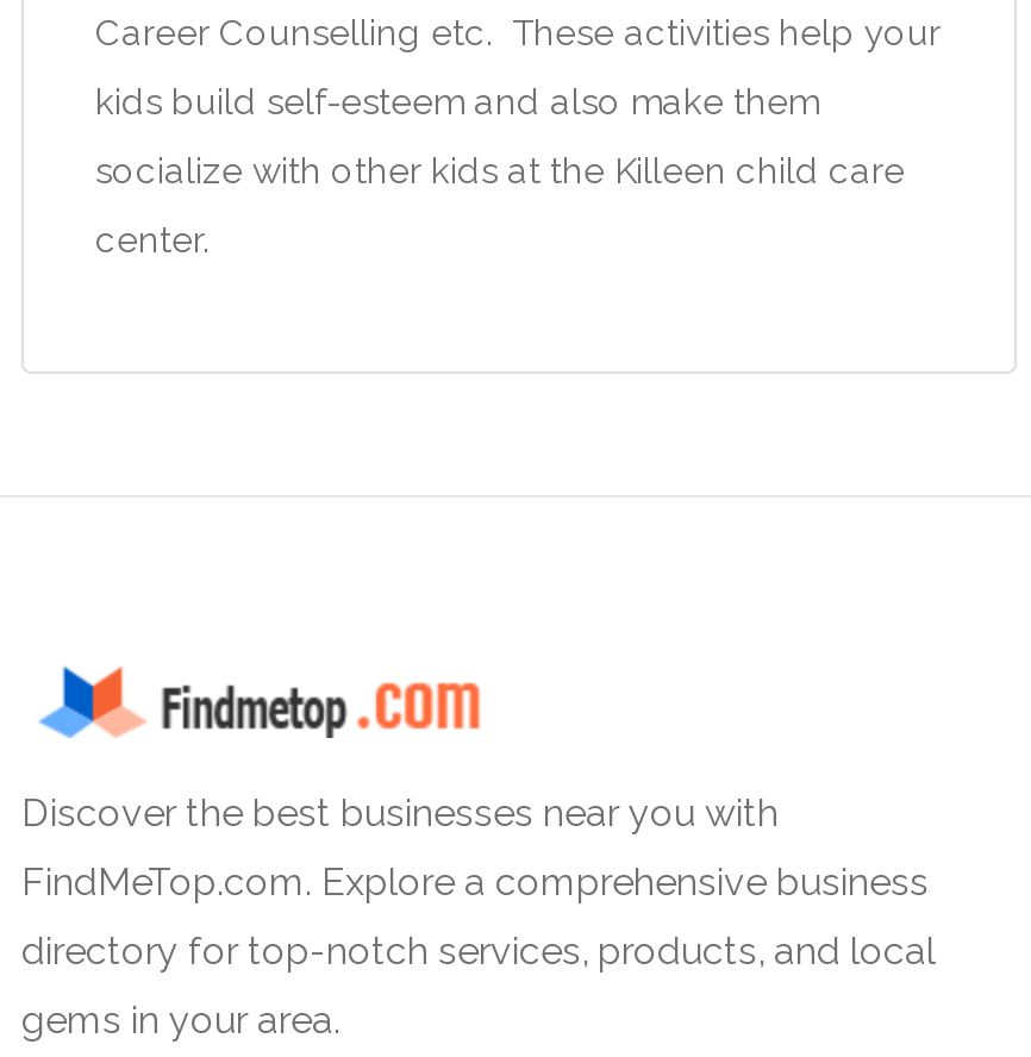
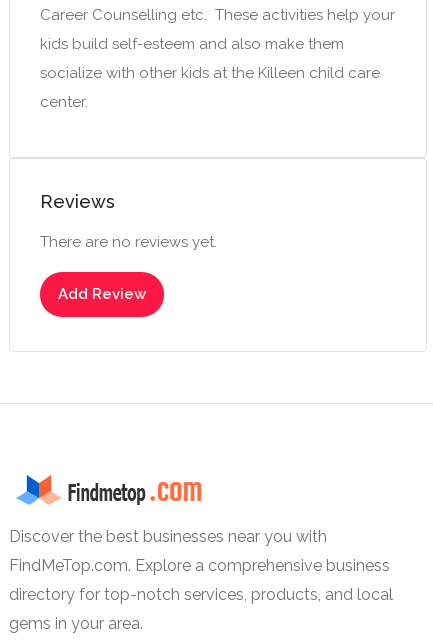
none -> [40,191,217,303] Reviews | There are no reviews yet. | Add Review

